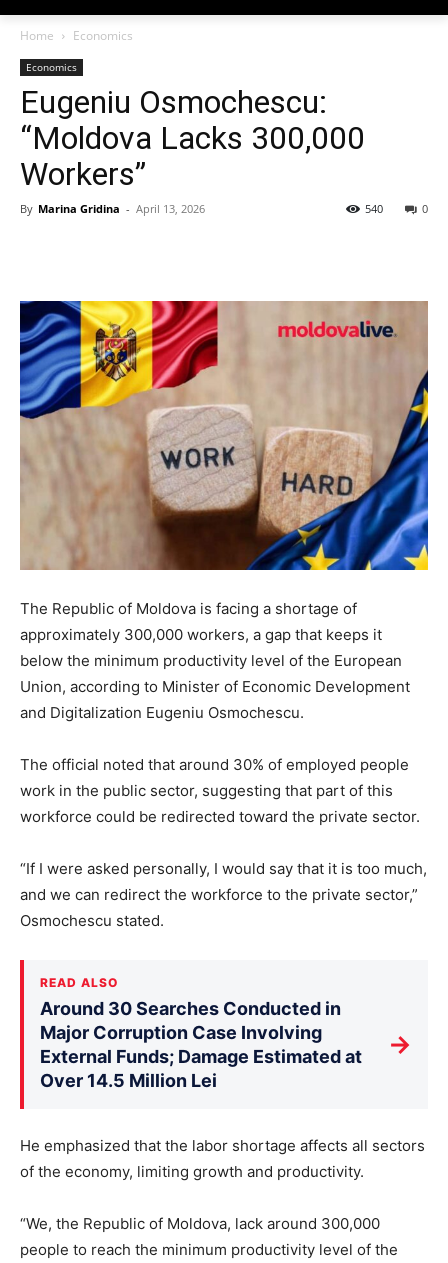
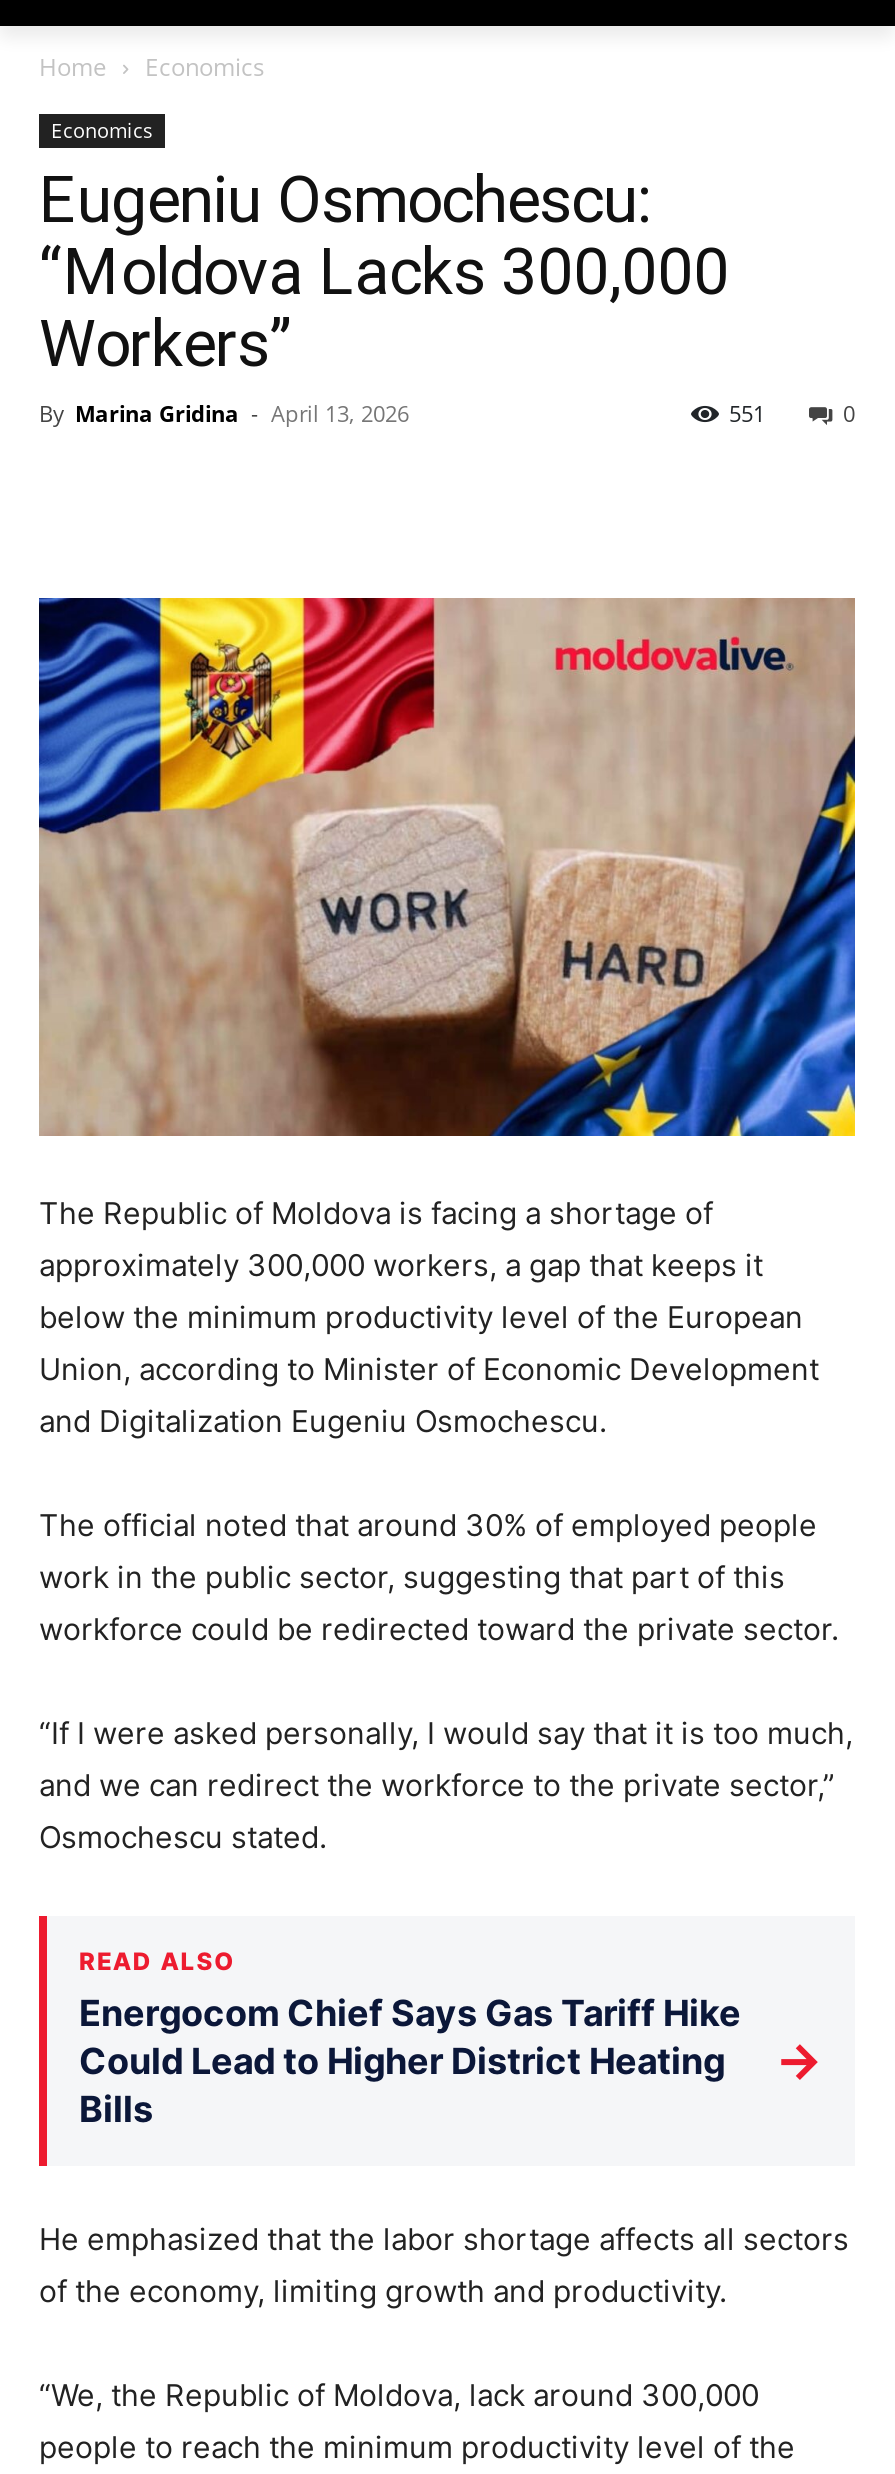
[365,201,383,216] 540 -> [729,398,765,428] 551
[40,998,362,1091] Around 30 Searches Conducted in | Major Corruption Case Involving | External Funds; Damage Estimated at | Over 14.5 Million Lei -> [79,1991,741,2129] Energocom Chief Says Gas Tariff Hike | Could Lead to Higher District Heating | Bills

